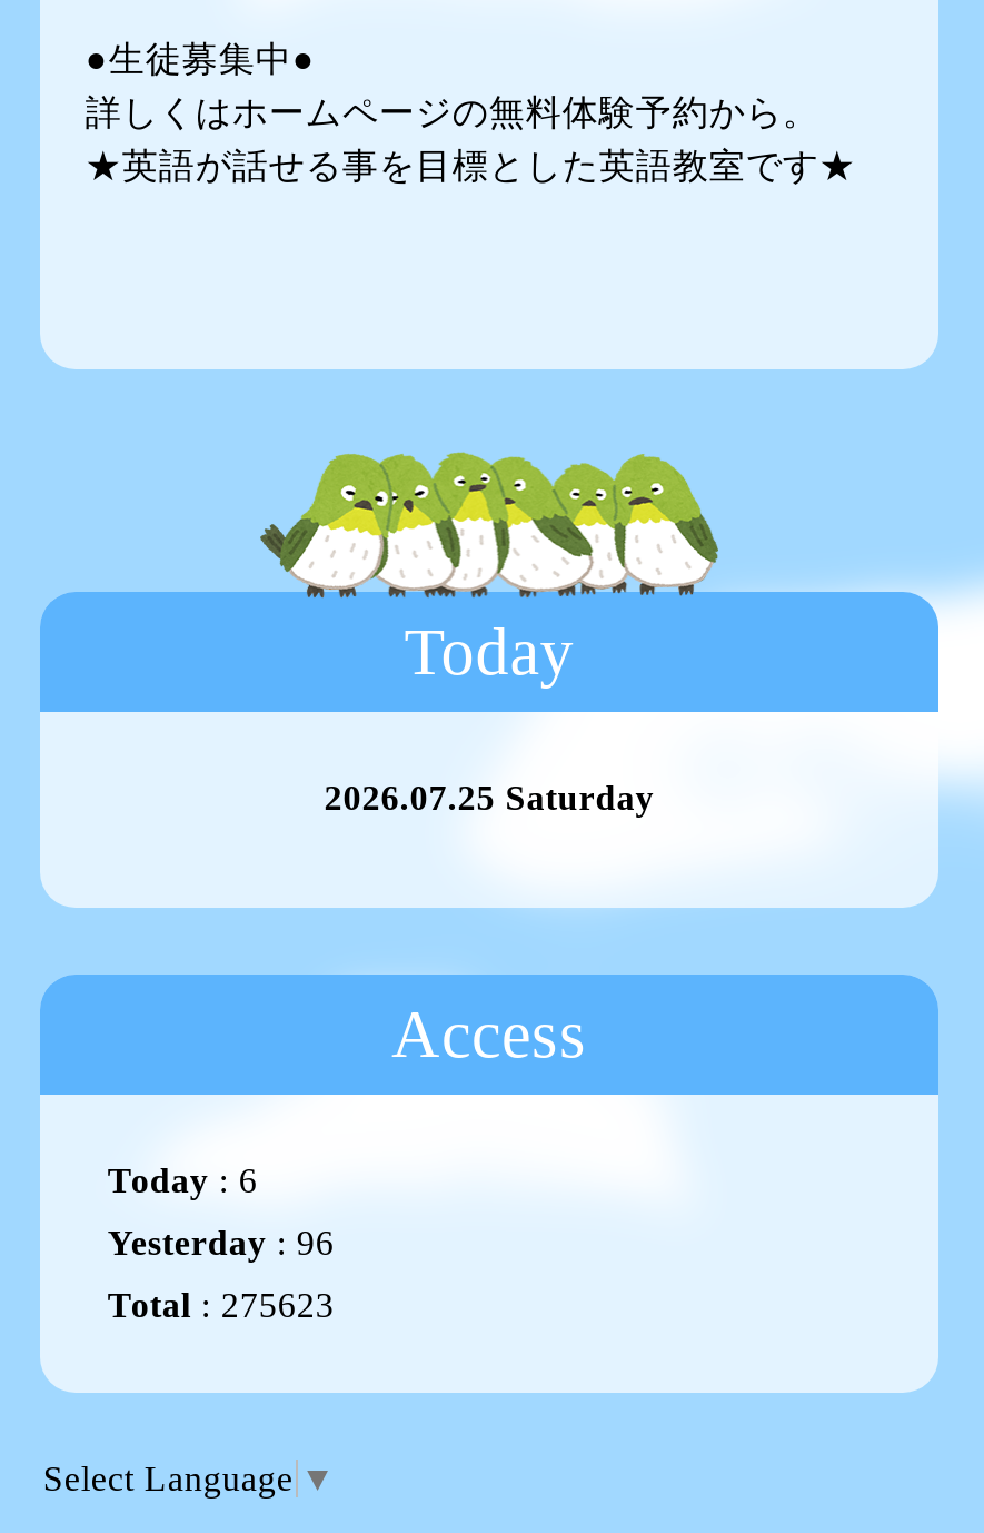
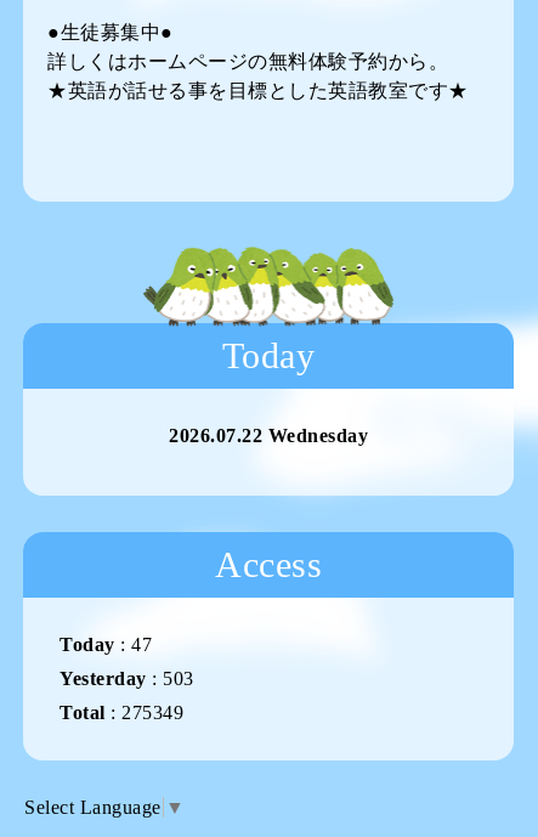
[324,779,654,817] 2026.07.25 Saturday -> [169,425,368,446] 2026.07.22 Wednesday
[108,1161,258,1199] Today: 6 -> [60,634,152,655] Today: 47
[108,1224,334,1262] Yesterday: 96 -> [60,668,194,689] Yesterday: 503
[108,1286,334,1324] Total: 275623 -> [60,702,184,723] Total: 275349

